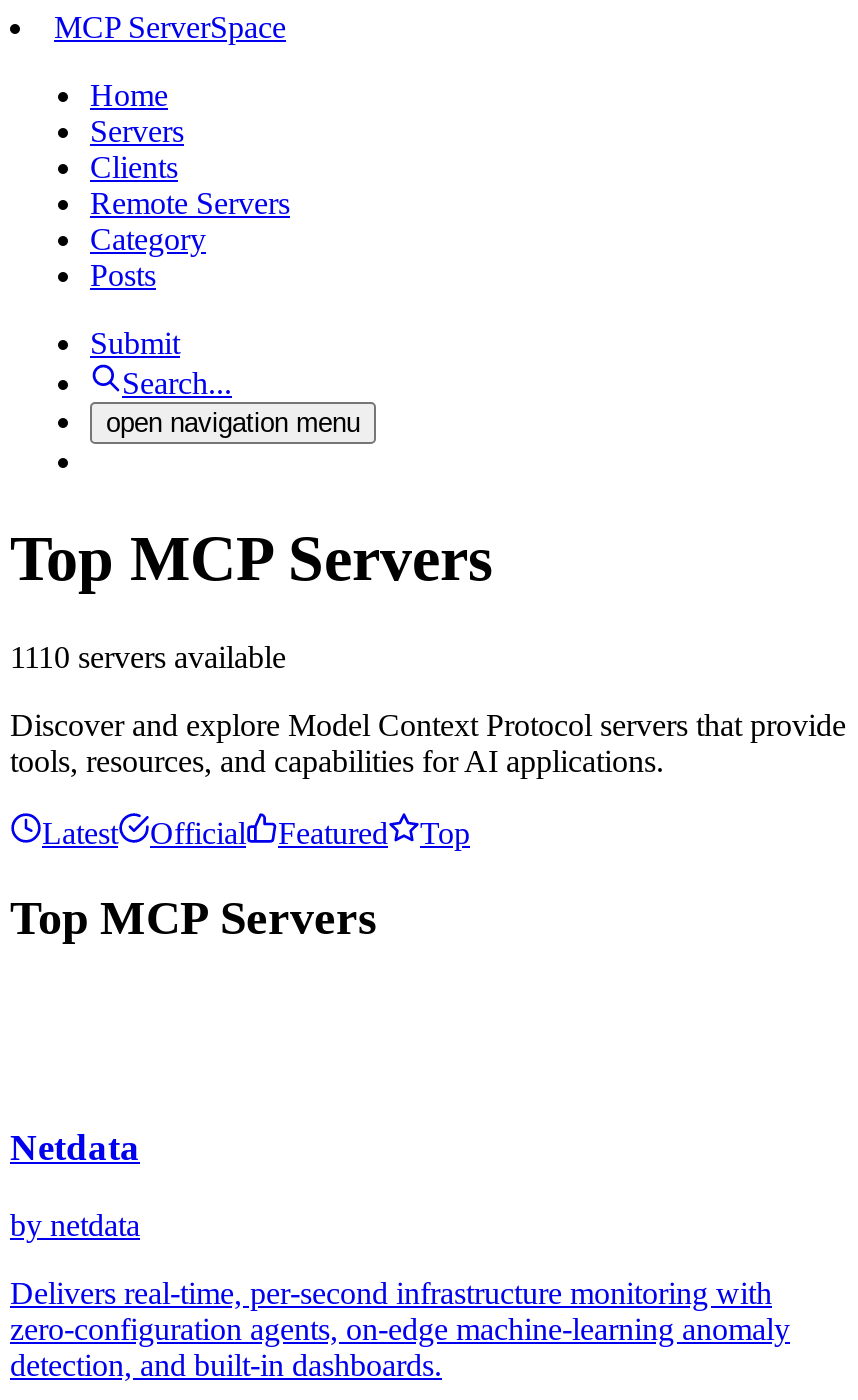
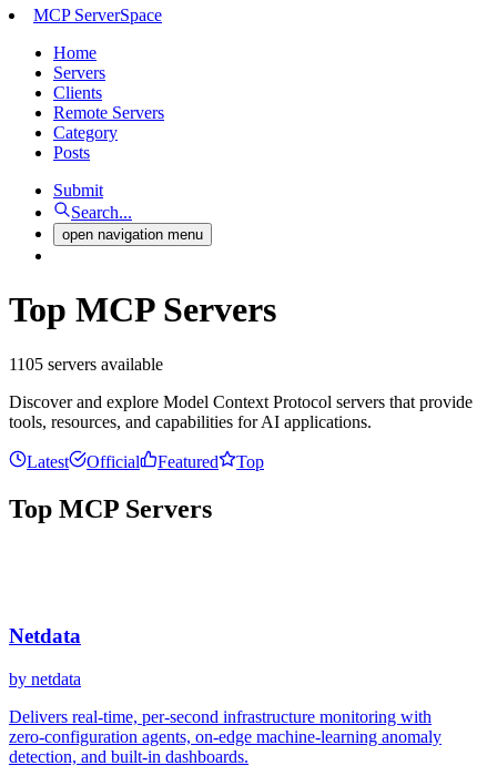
[10,640,286,674] 1110 servers available -> [9,355,163,373] 1105 servers available

